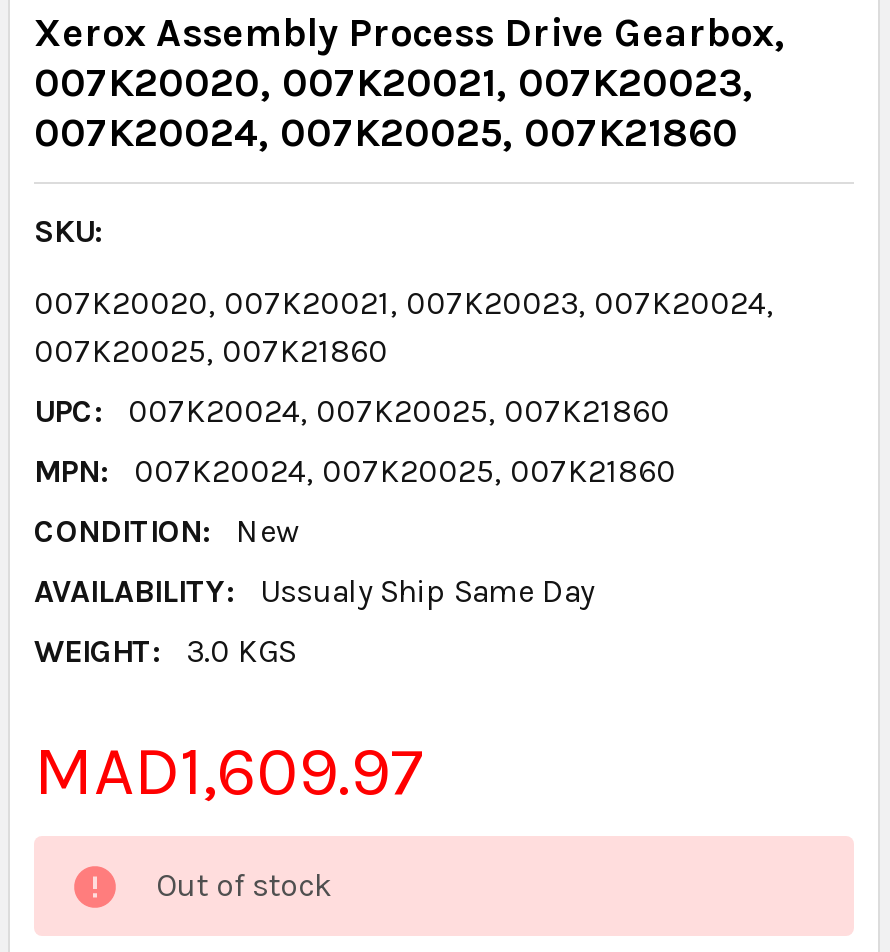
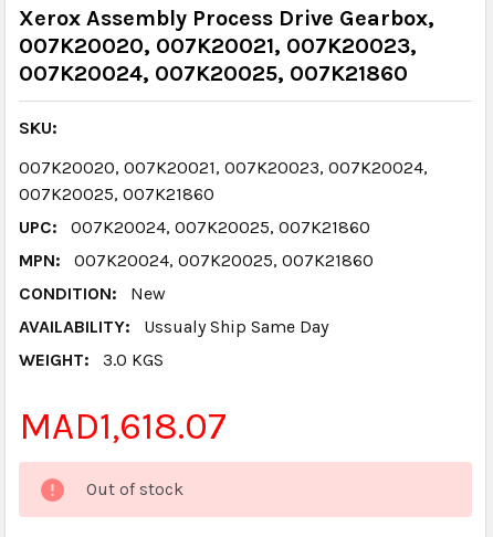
[34,730,424,812] MAD1,609.97 -> [19,403,227,449] MAD1,618.07

